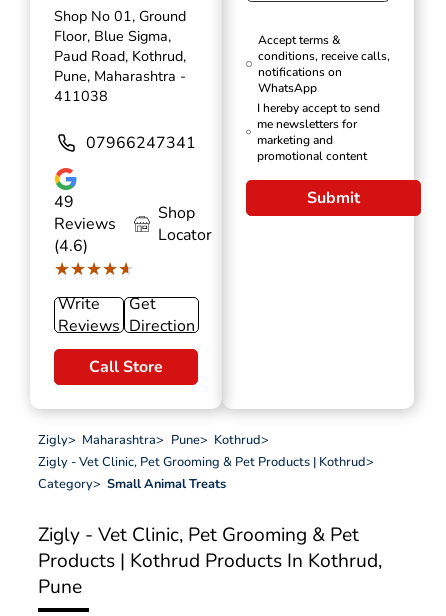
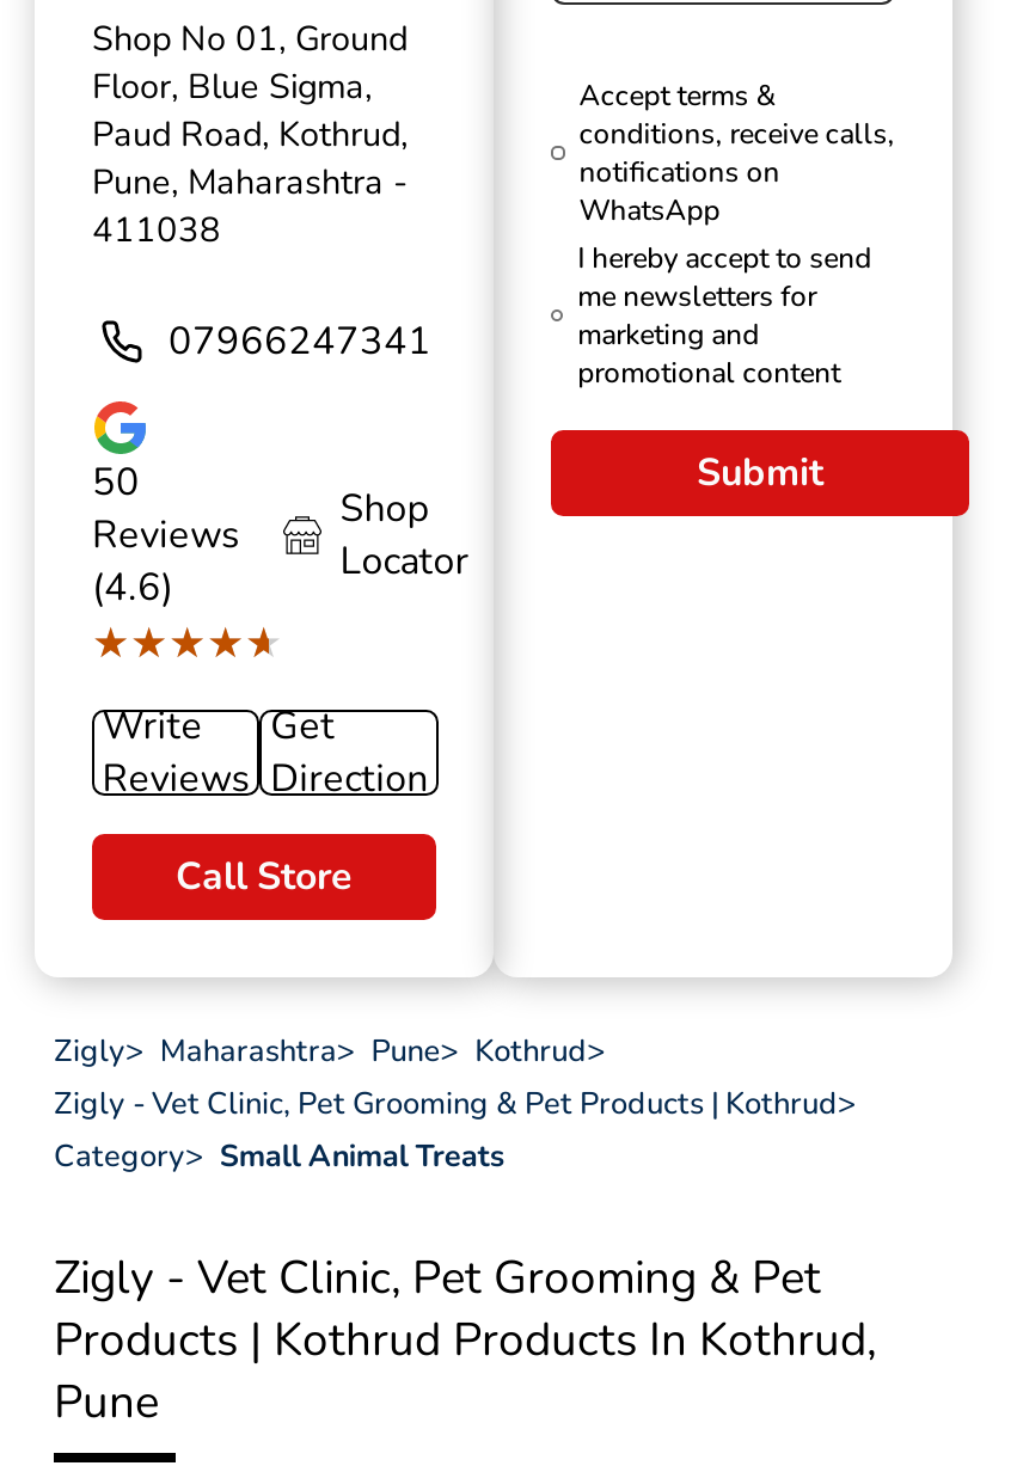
[54,191,74,213] 49 -> [92,457,140,509] 50

